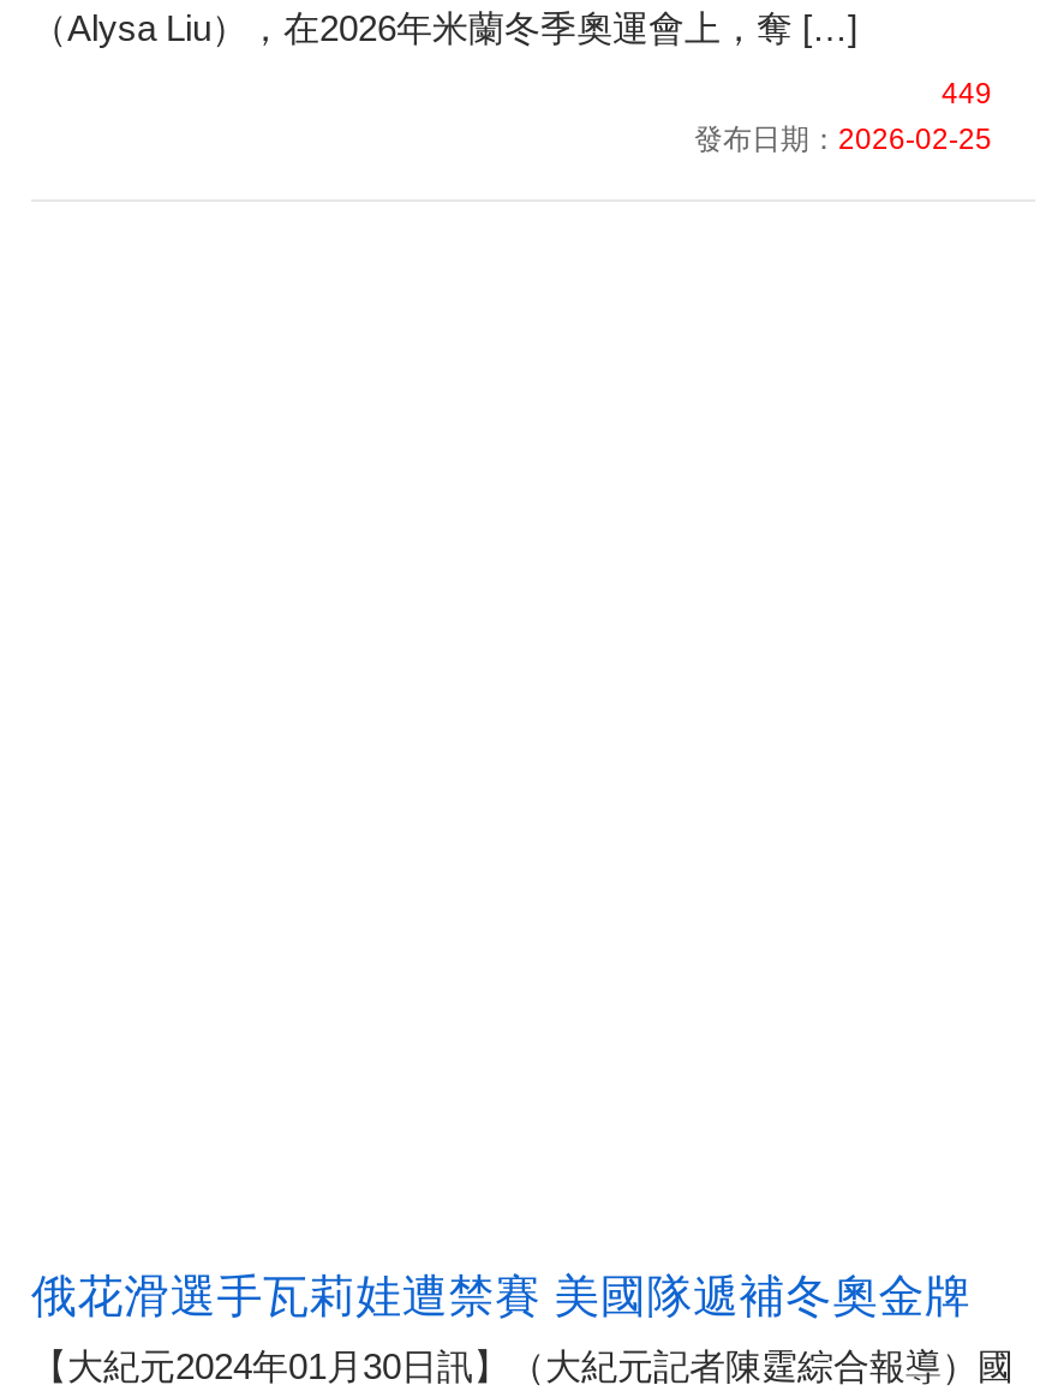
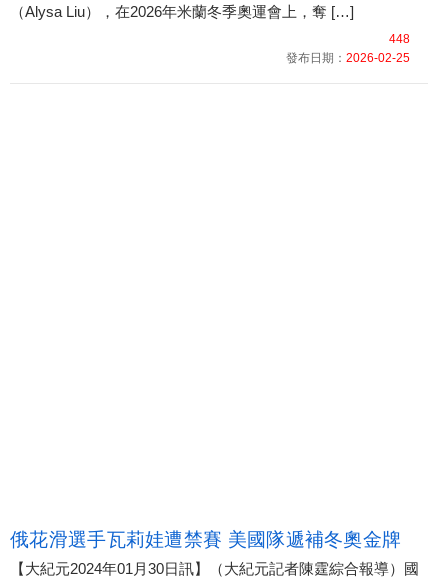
[942,77,992,111] 449 -> [389,32,410,46] 448

